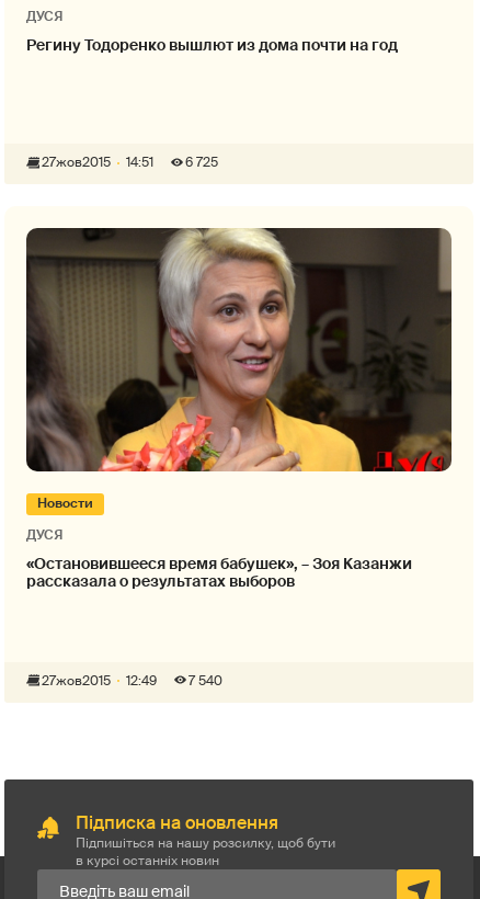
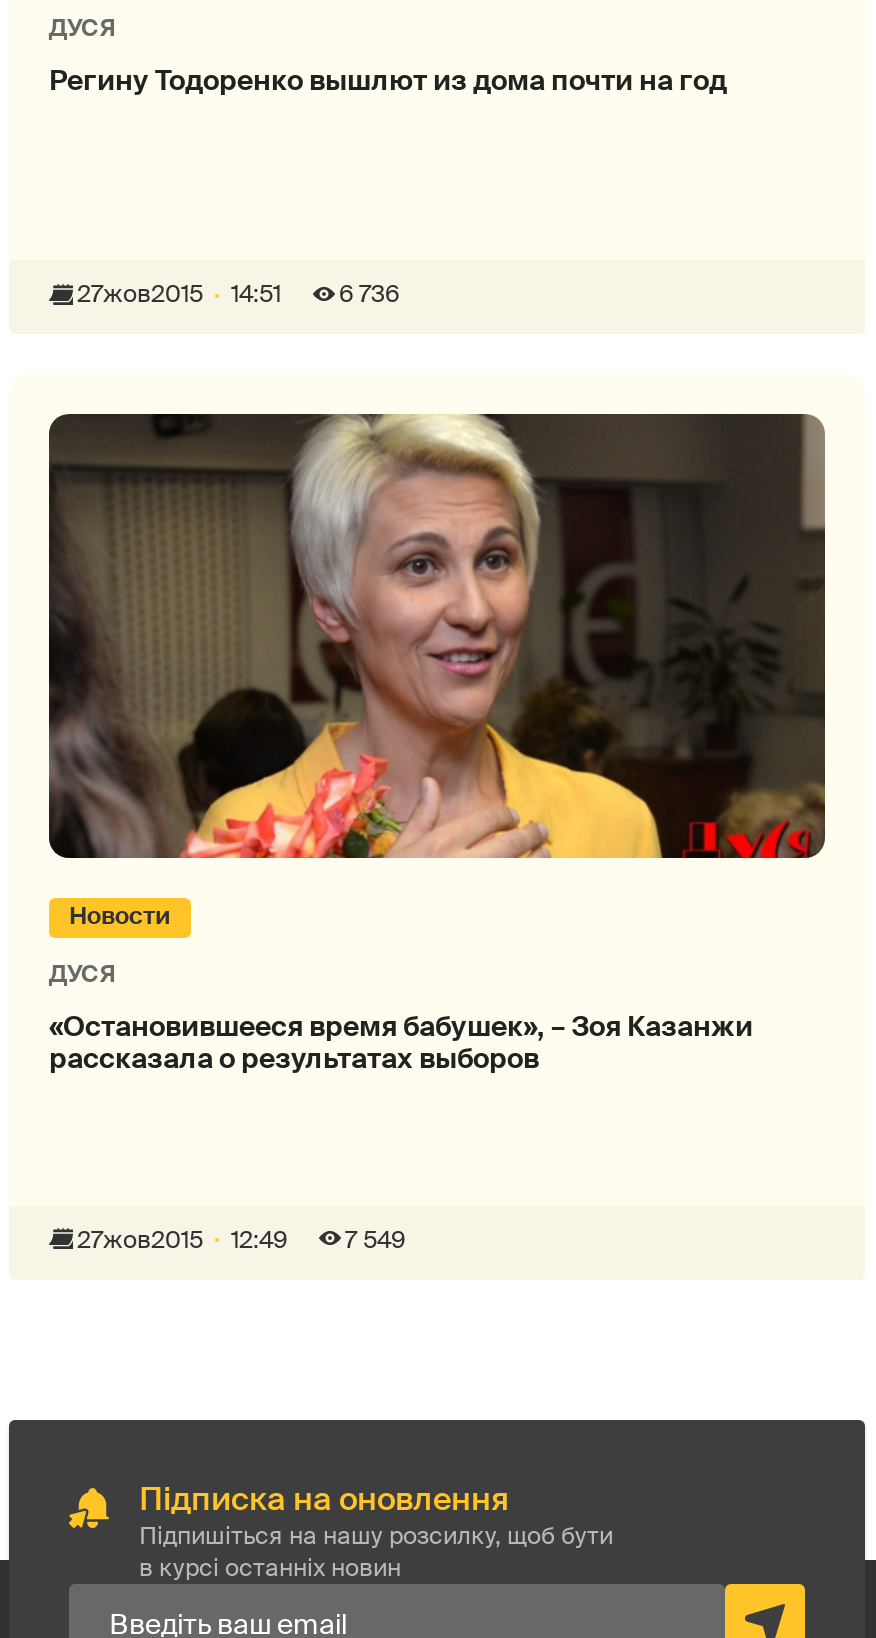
[42,154,218,171] 27жов2015 14:51 6 725 -> [77,278,399,310] 27жов2015 14:51 6 736
[188,672,222,689] 7 540 -> [345,1223,405,1255] 7 549

